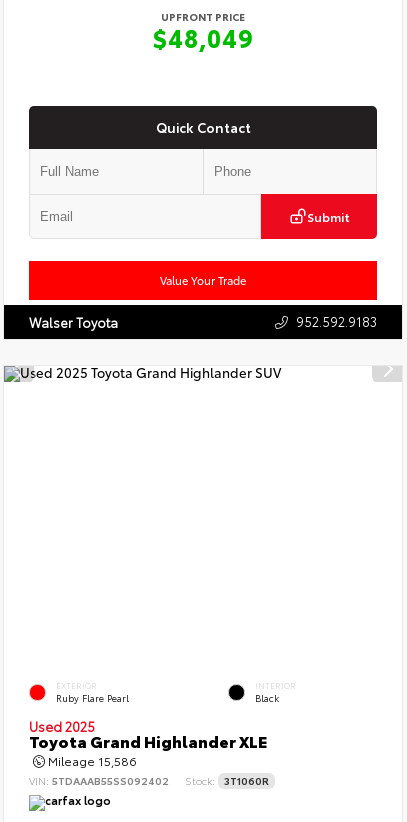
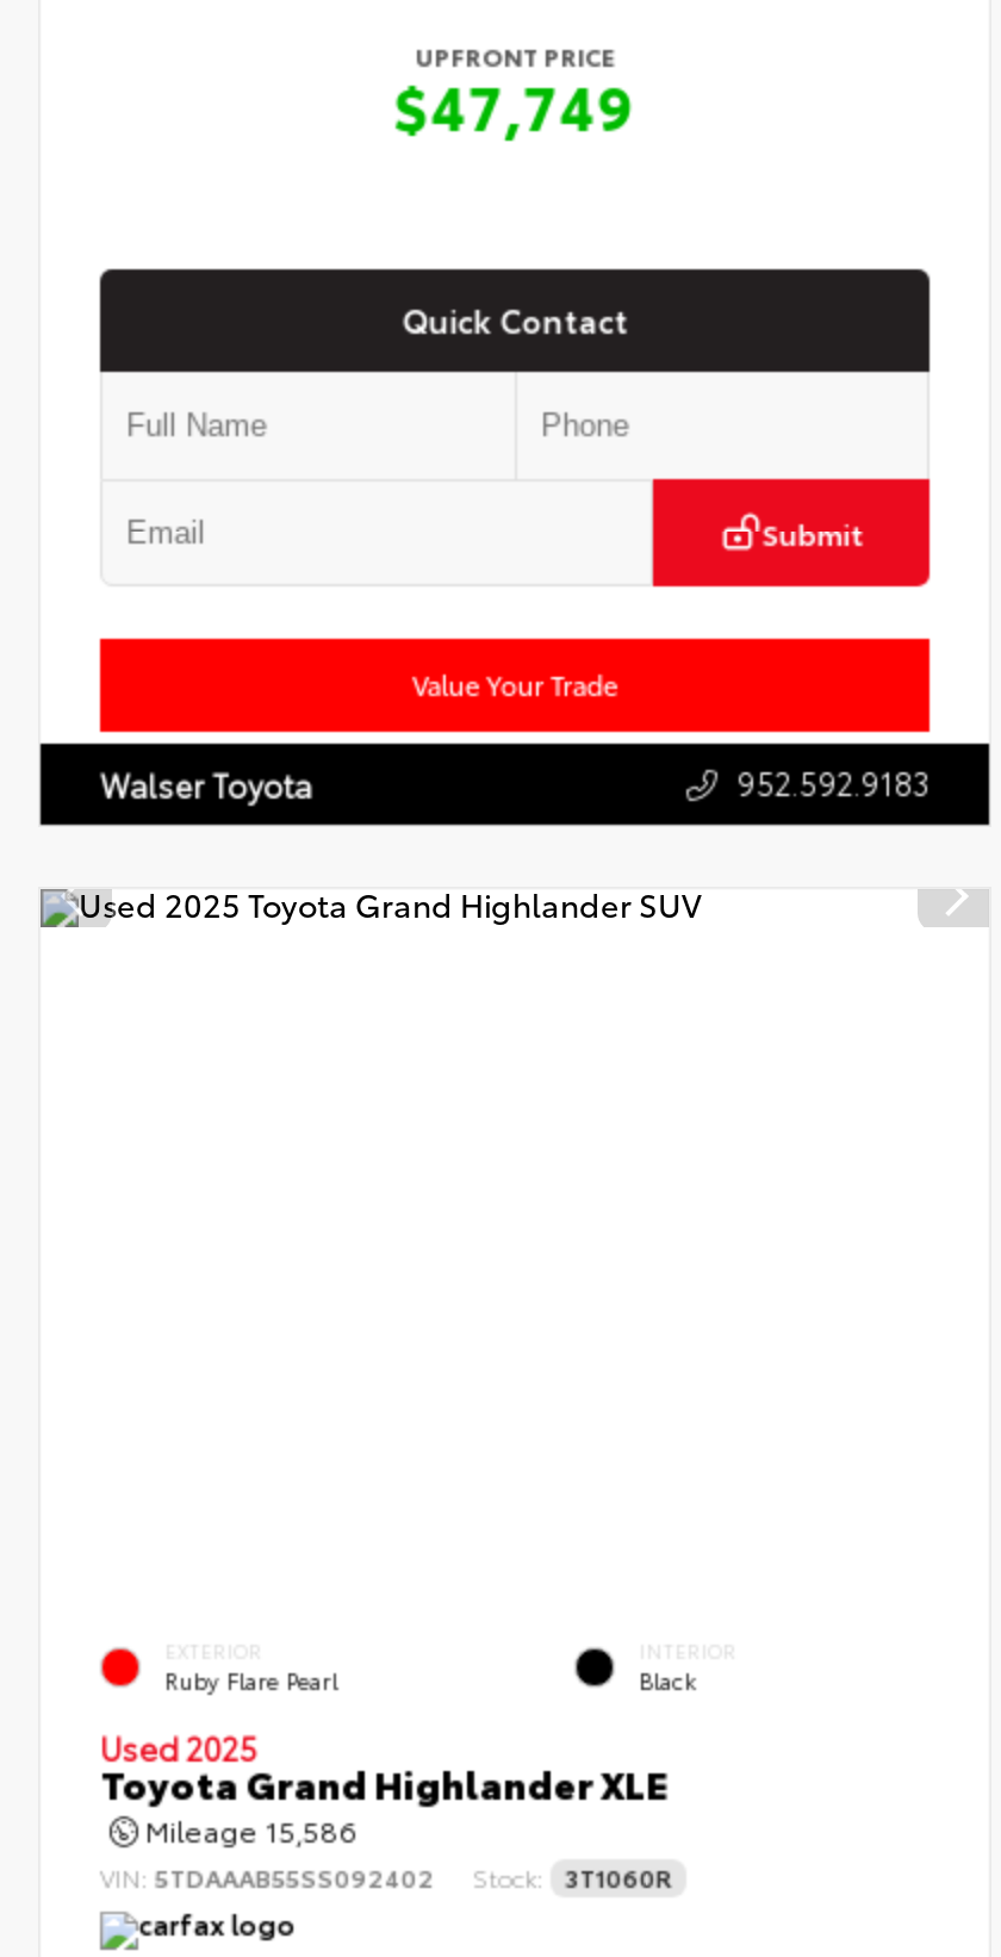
[152,20,253,54] $48,049 -> [394,64,635,145] $47,749

